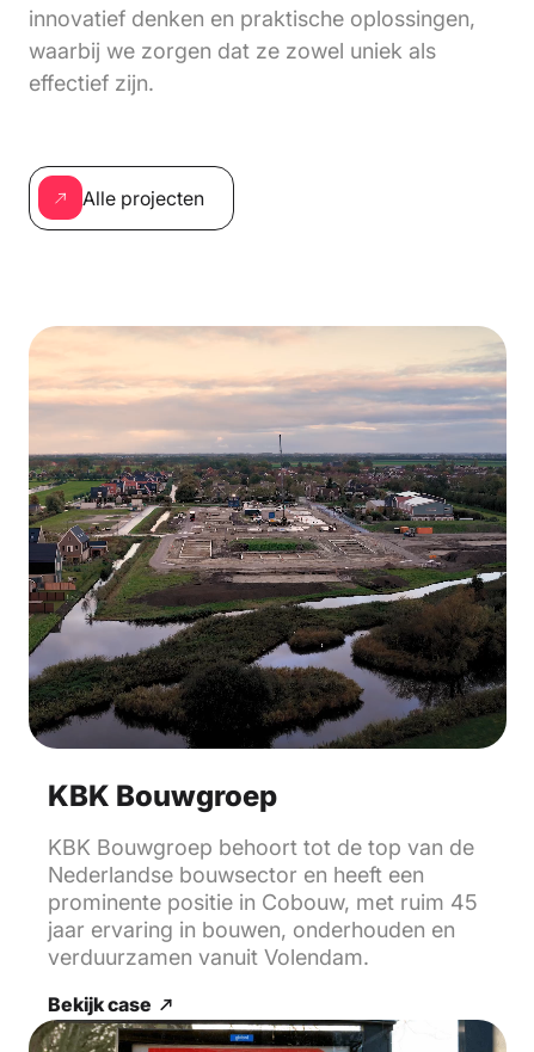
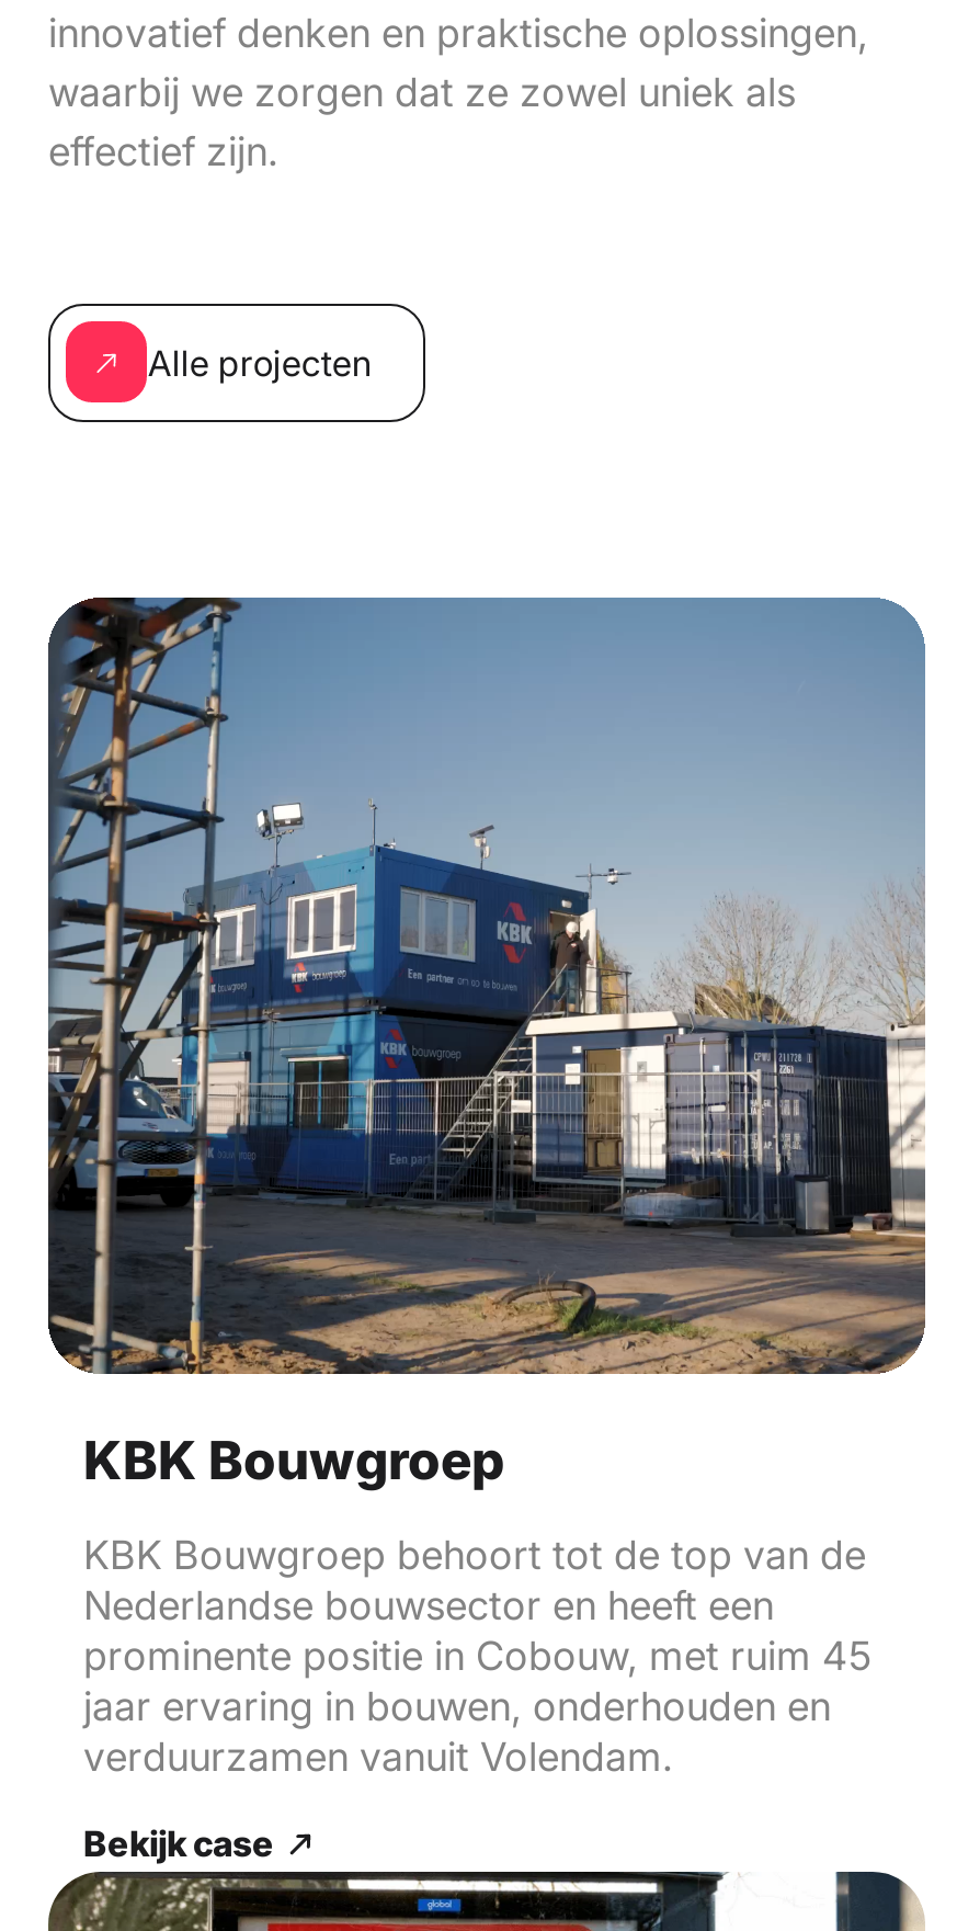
[29,326,508,750] [image] -> [46,595,927,1376] [image]

